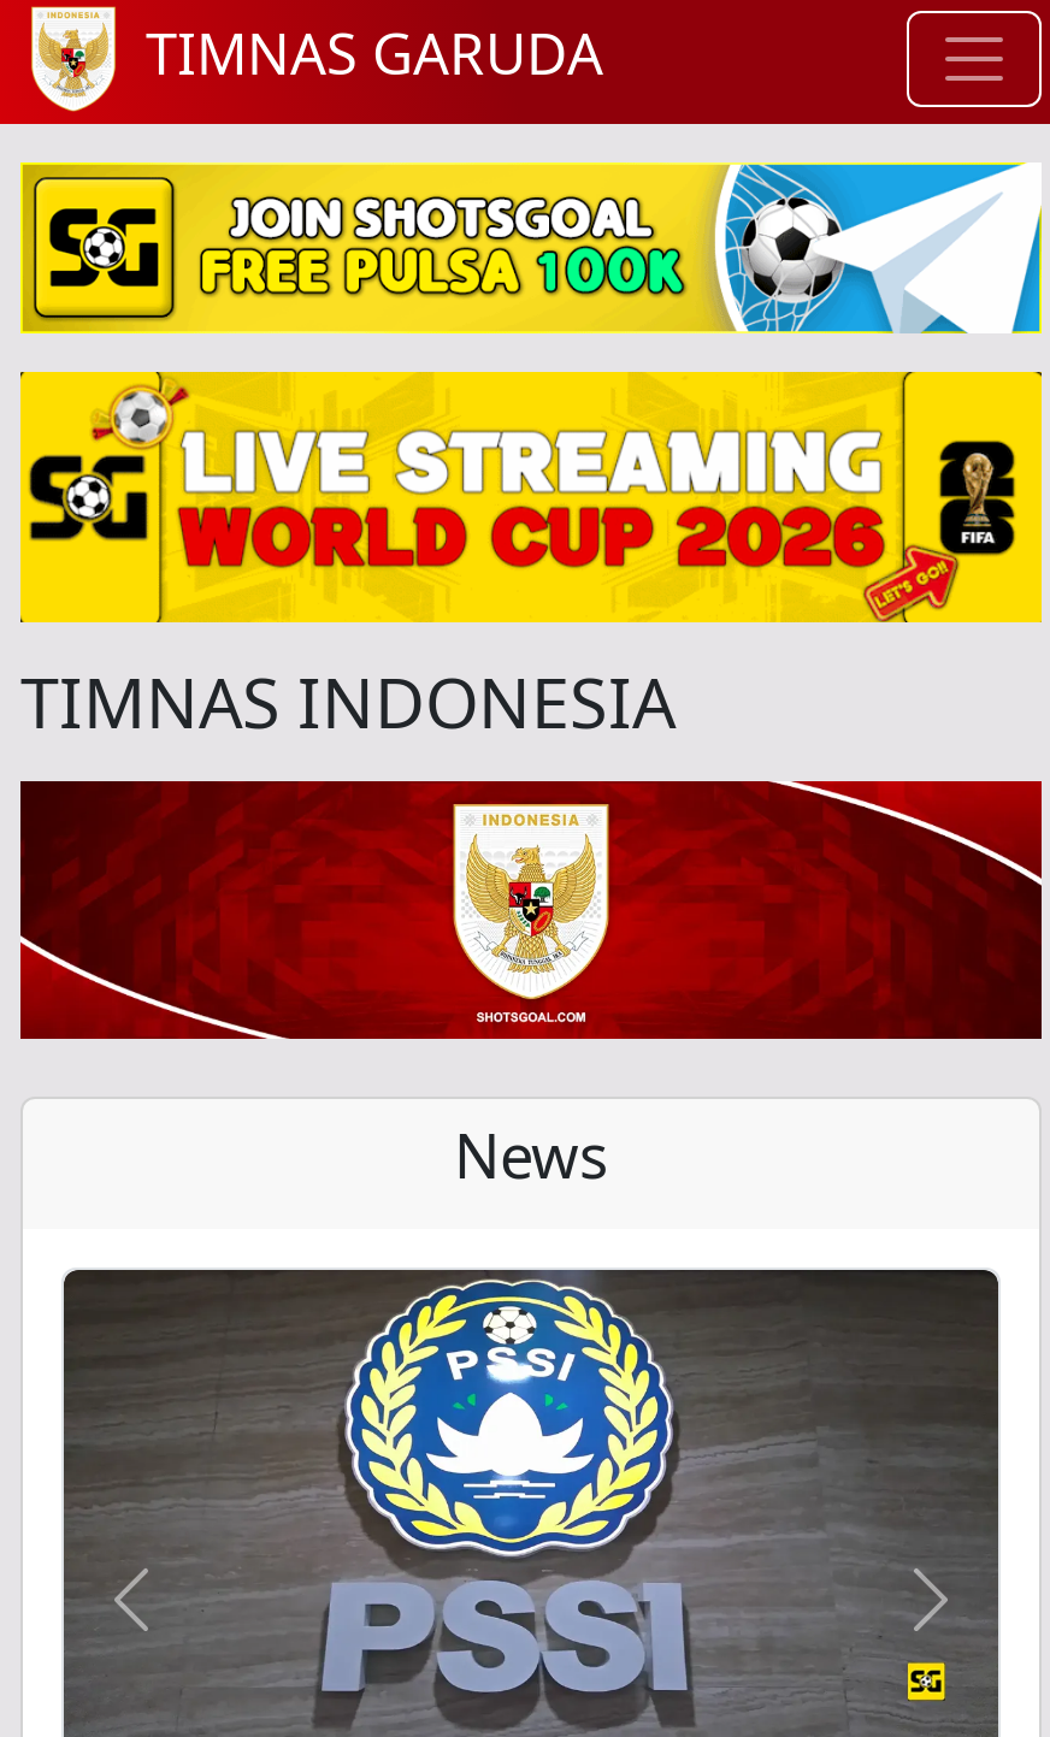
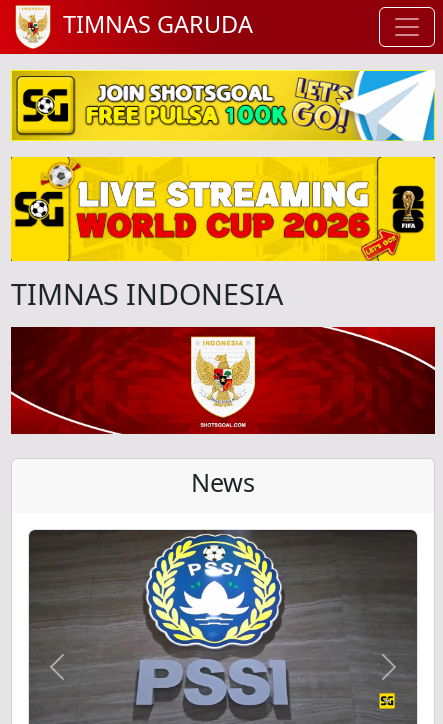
[700,163,878,333] [image] -> [292,70,368,141] [image]

